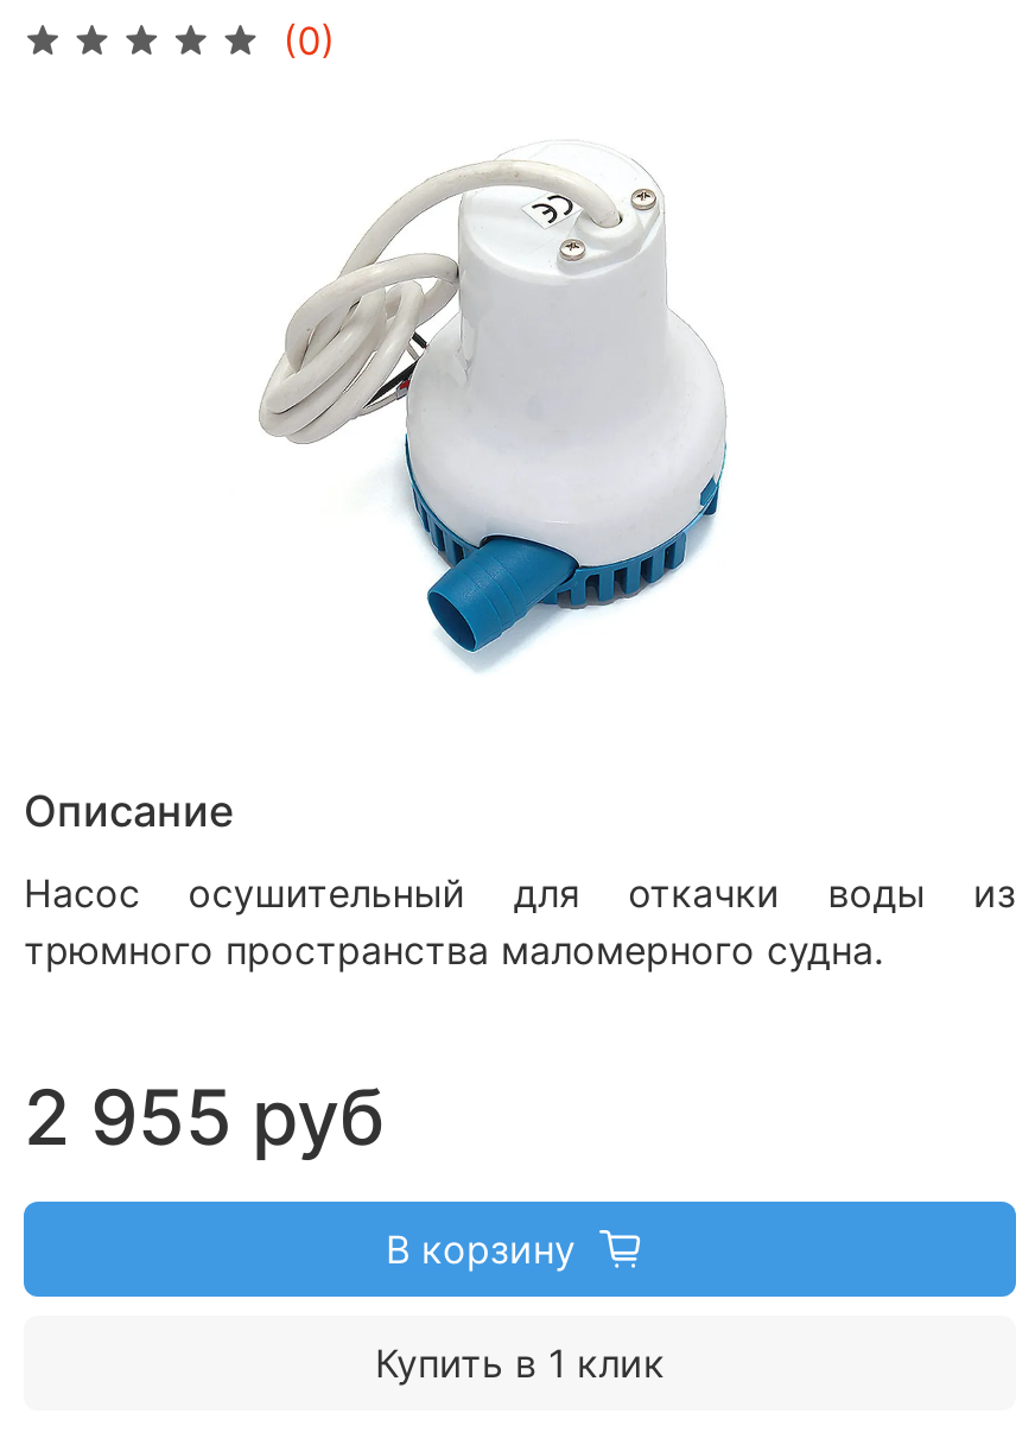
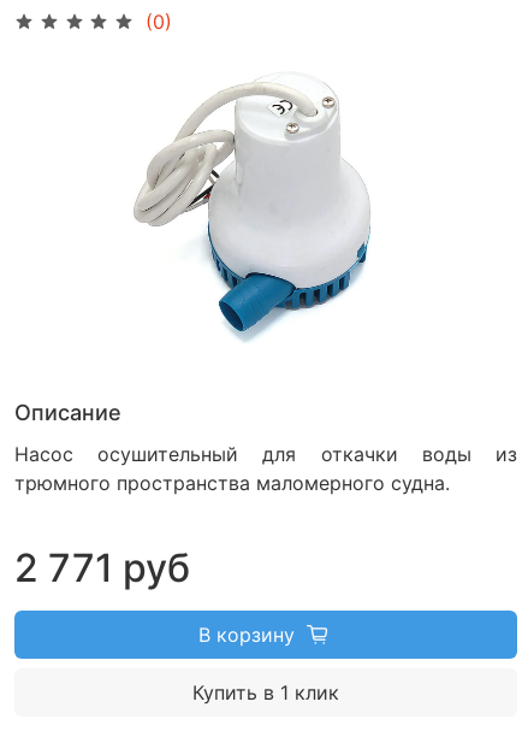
[24,1072,385,1165] 2 955 руб -> [14,545,190,592] 2 771 руб

